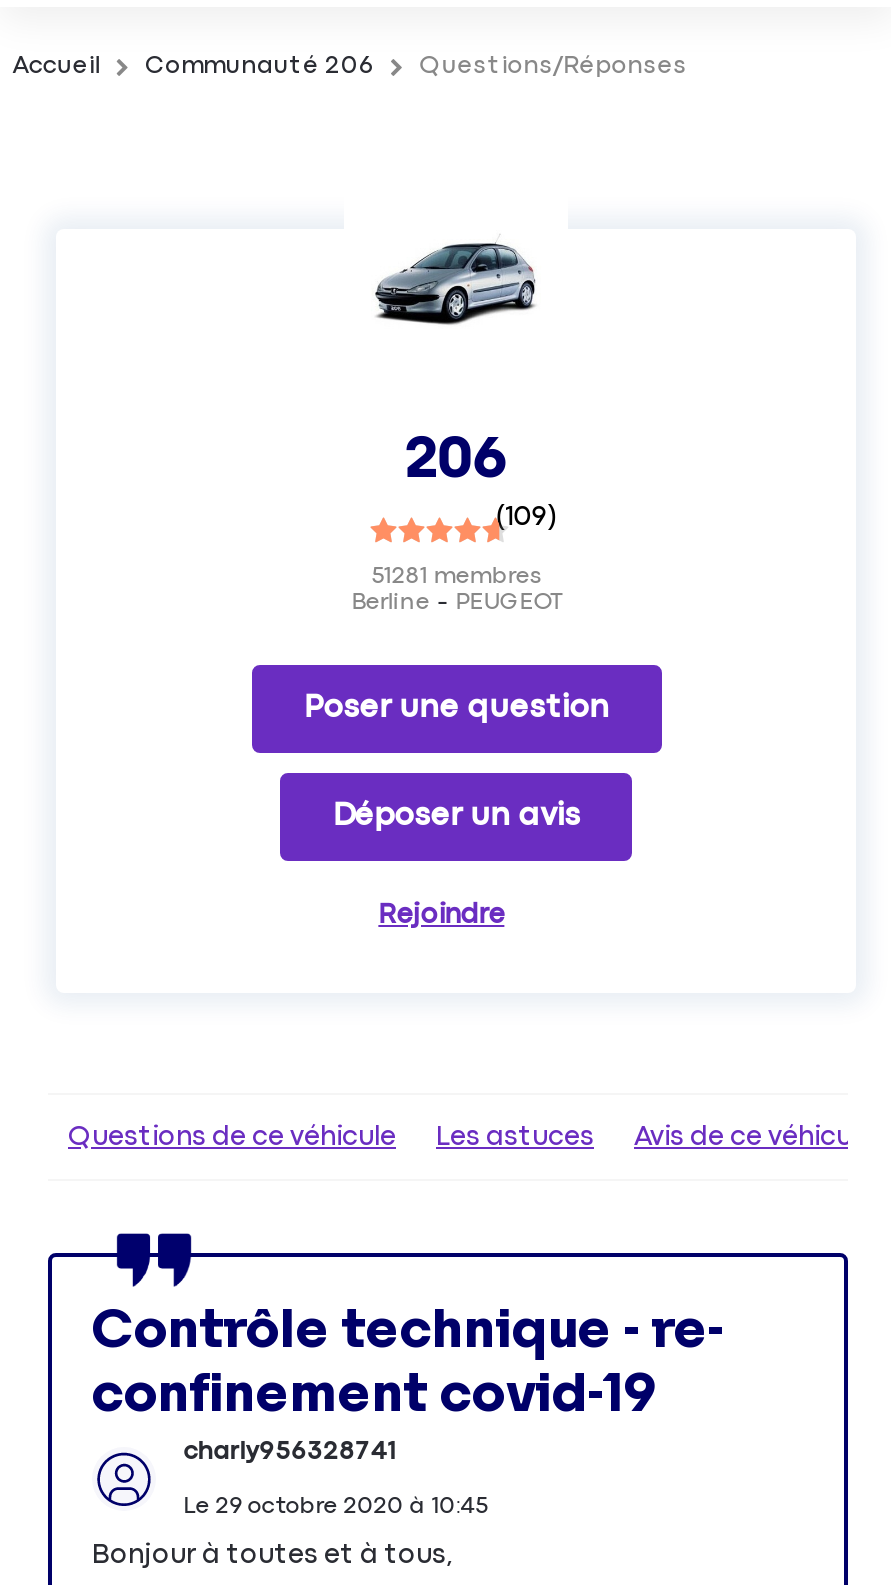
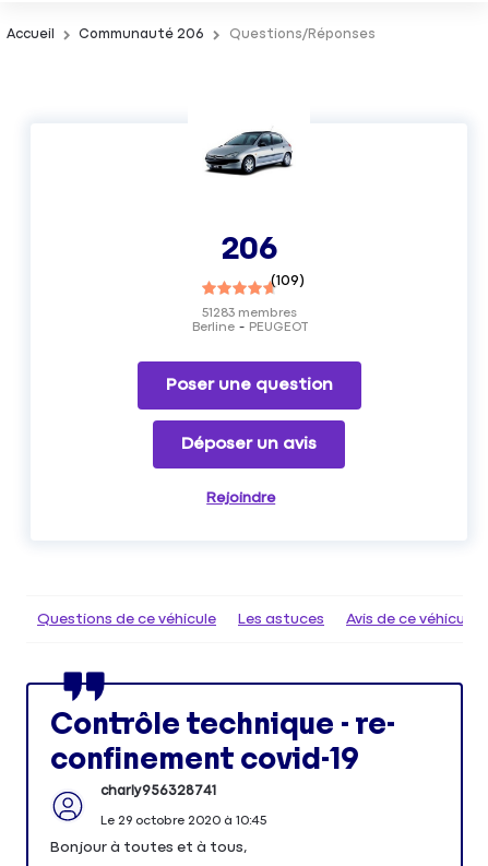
[371,565,541,589] 51281 membres -> [202,307,297,320] 51283 membres

